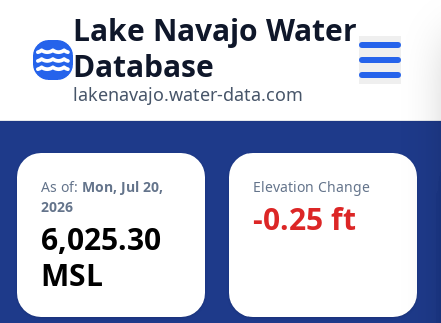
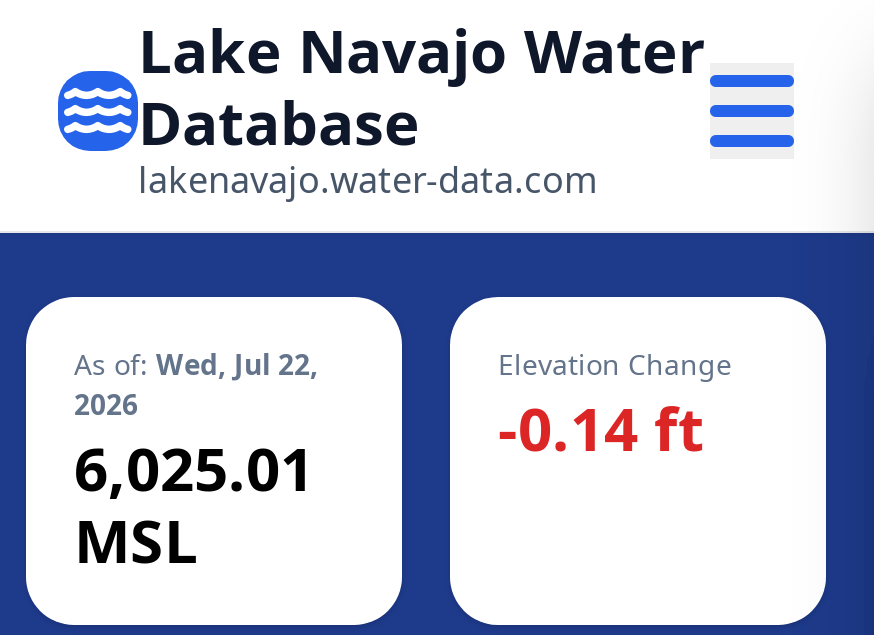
[41,177,163,196] As of: Mon, Jul 20, -> [74,345,318,383] As of: Wed, Jul 22,
[253,198,356,239] -0.25 ft -> [498,387,704,469] -0.14 ft
[41,218,161,259] 6,025.30 -> [74,427,314,509] 6,025.01

